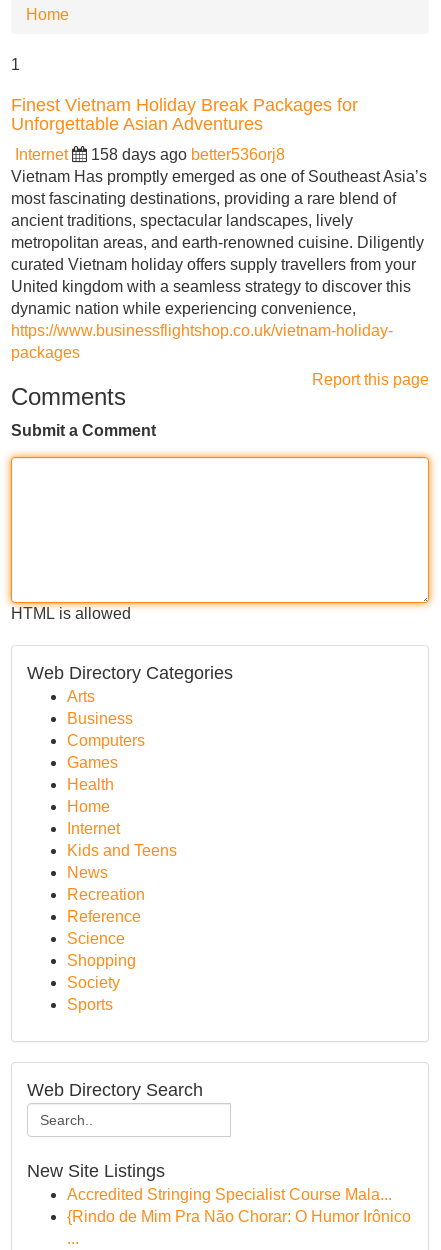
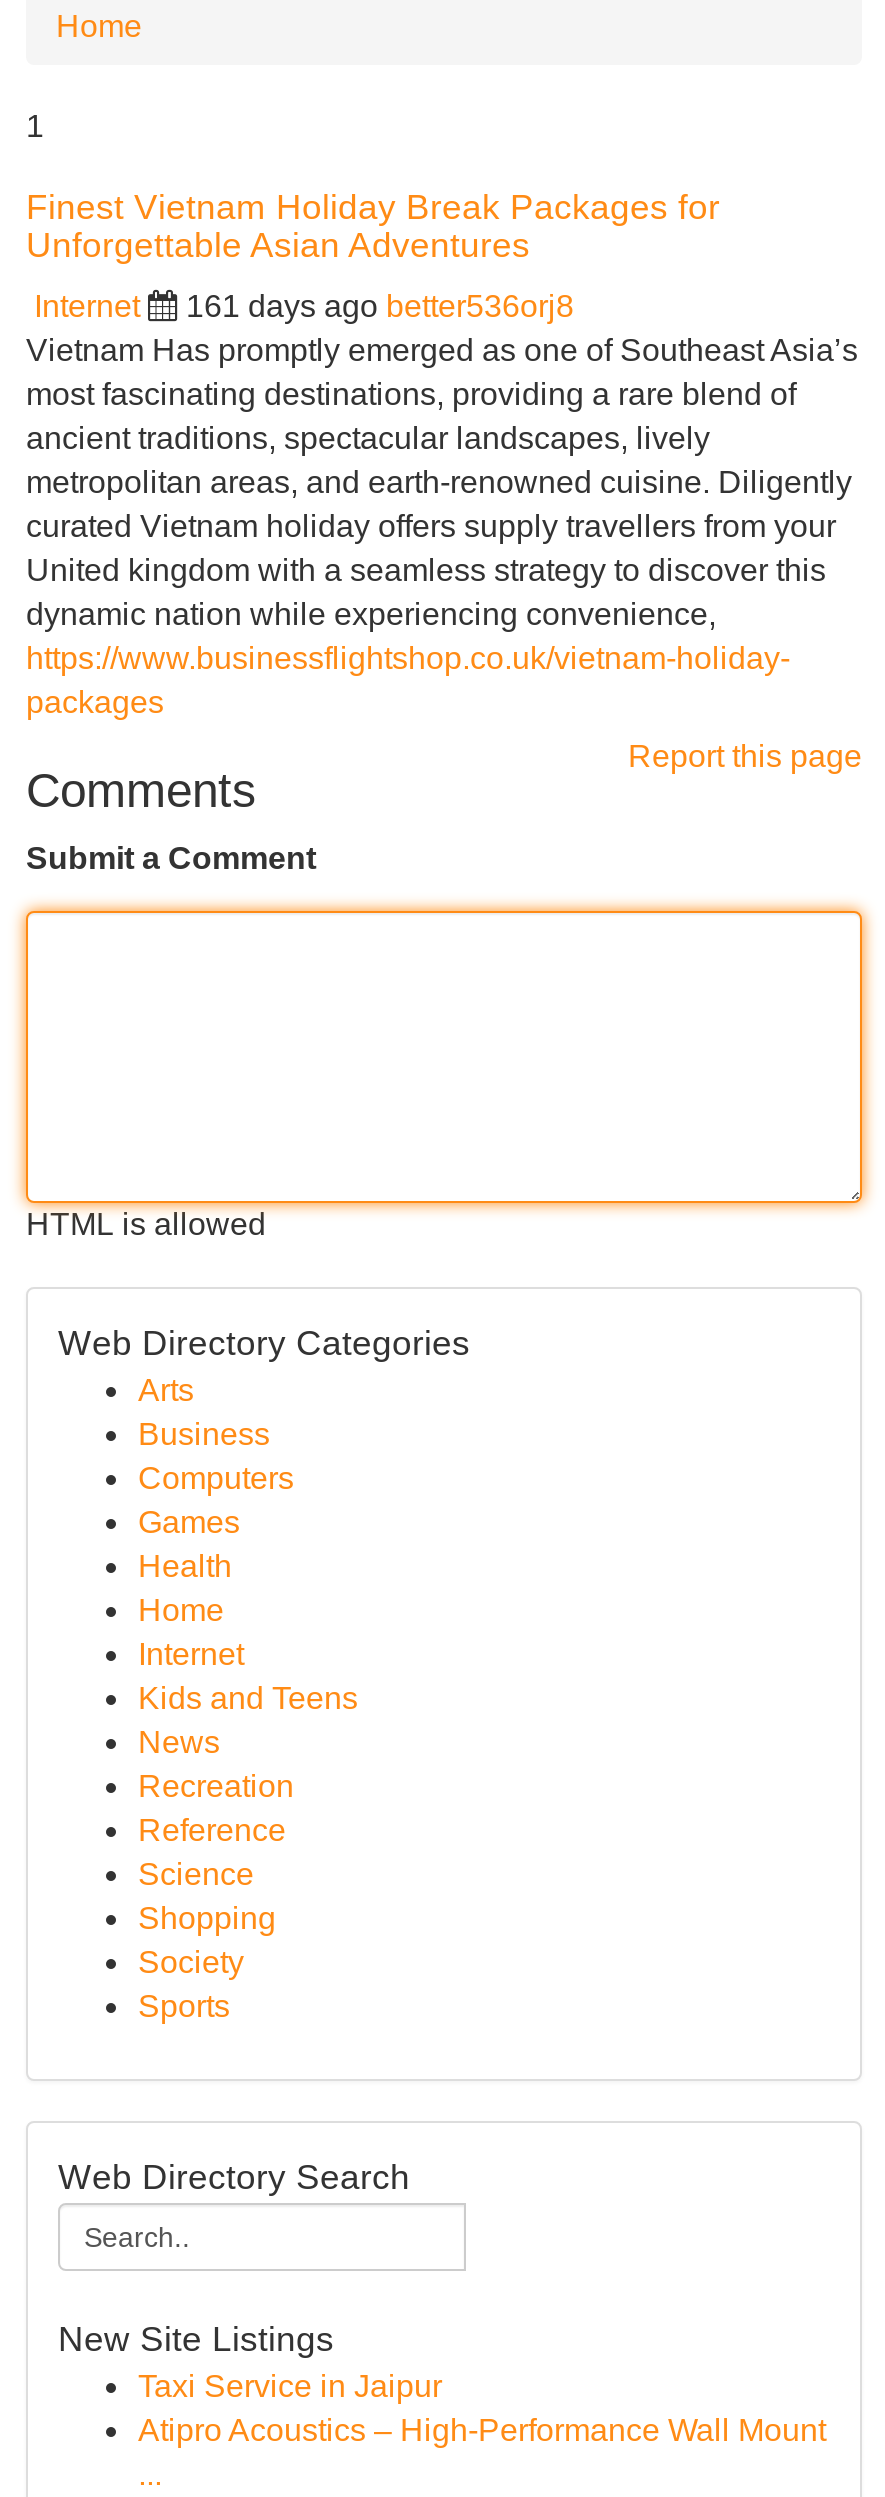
[91,146,285,163] 158 days ago better536orj8 -> [186,289,574,323] 161 days ago better536orj8
[67,1186,411,1225] Accredited Stringing Specialist Course Mala... | {Rindo de Mim Pra Não Chorar: O Humor Irônico -> [138,2369,826,2447] Taxi Service in Jaipur | Atipro Acoustics – High-Performance Wall Mount

